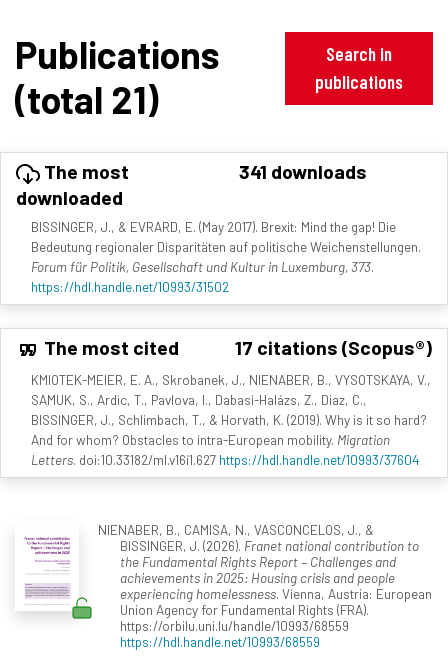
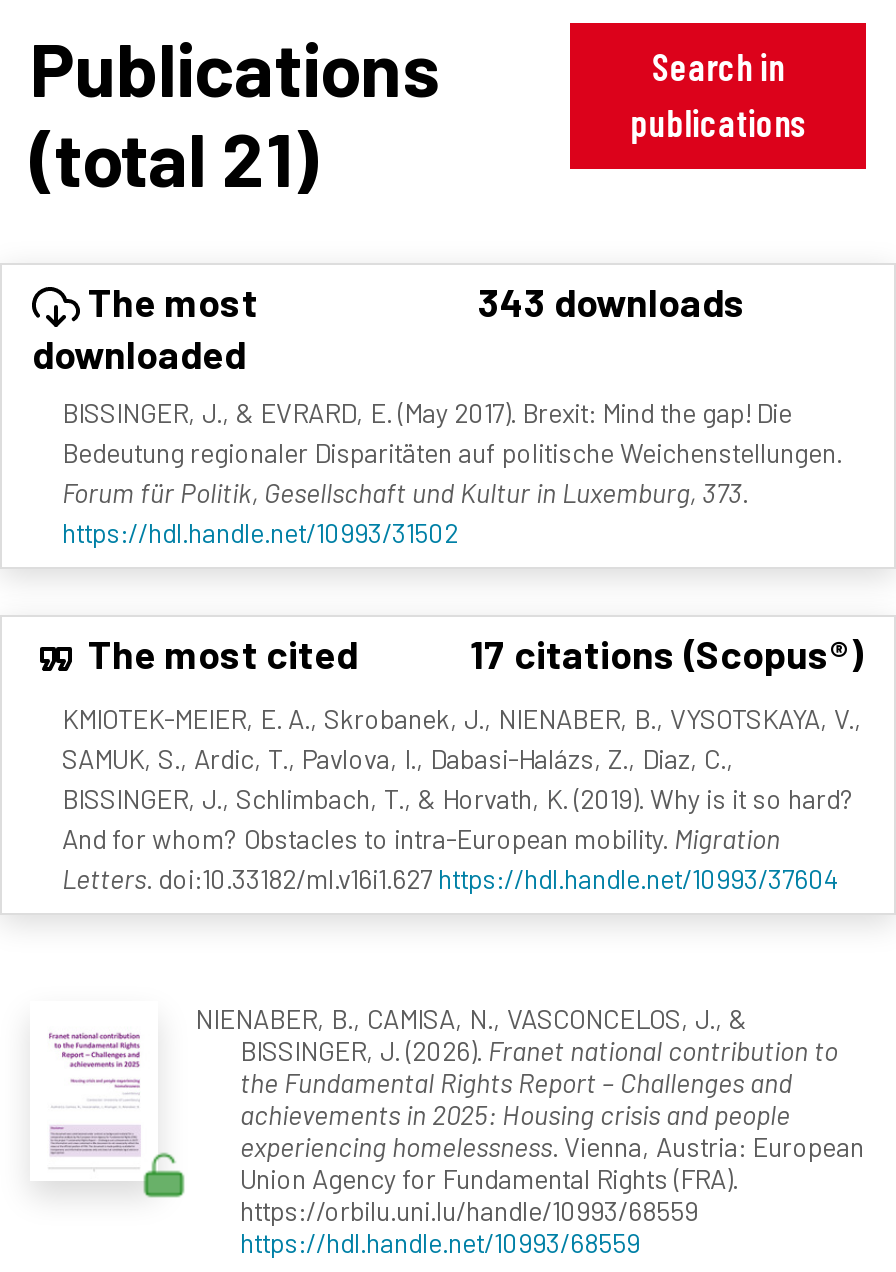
[239,159,367,183] 341 downloads -> [478,278,746,326] 343 downloads

